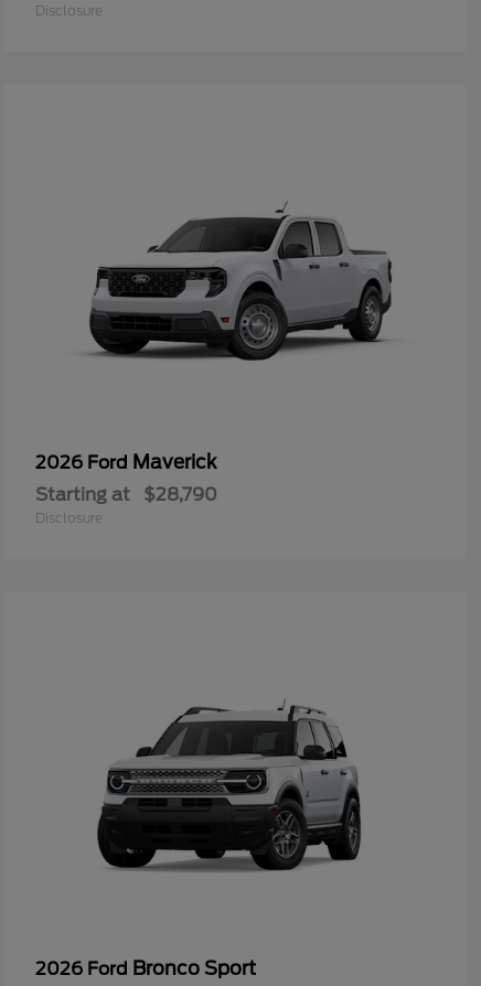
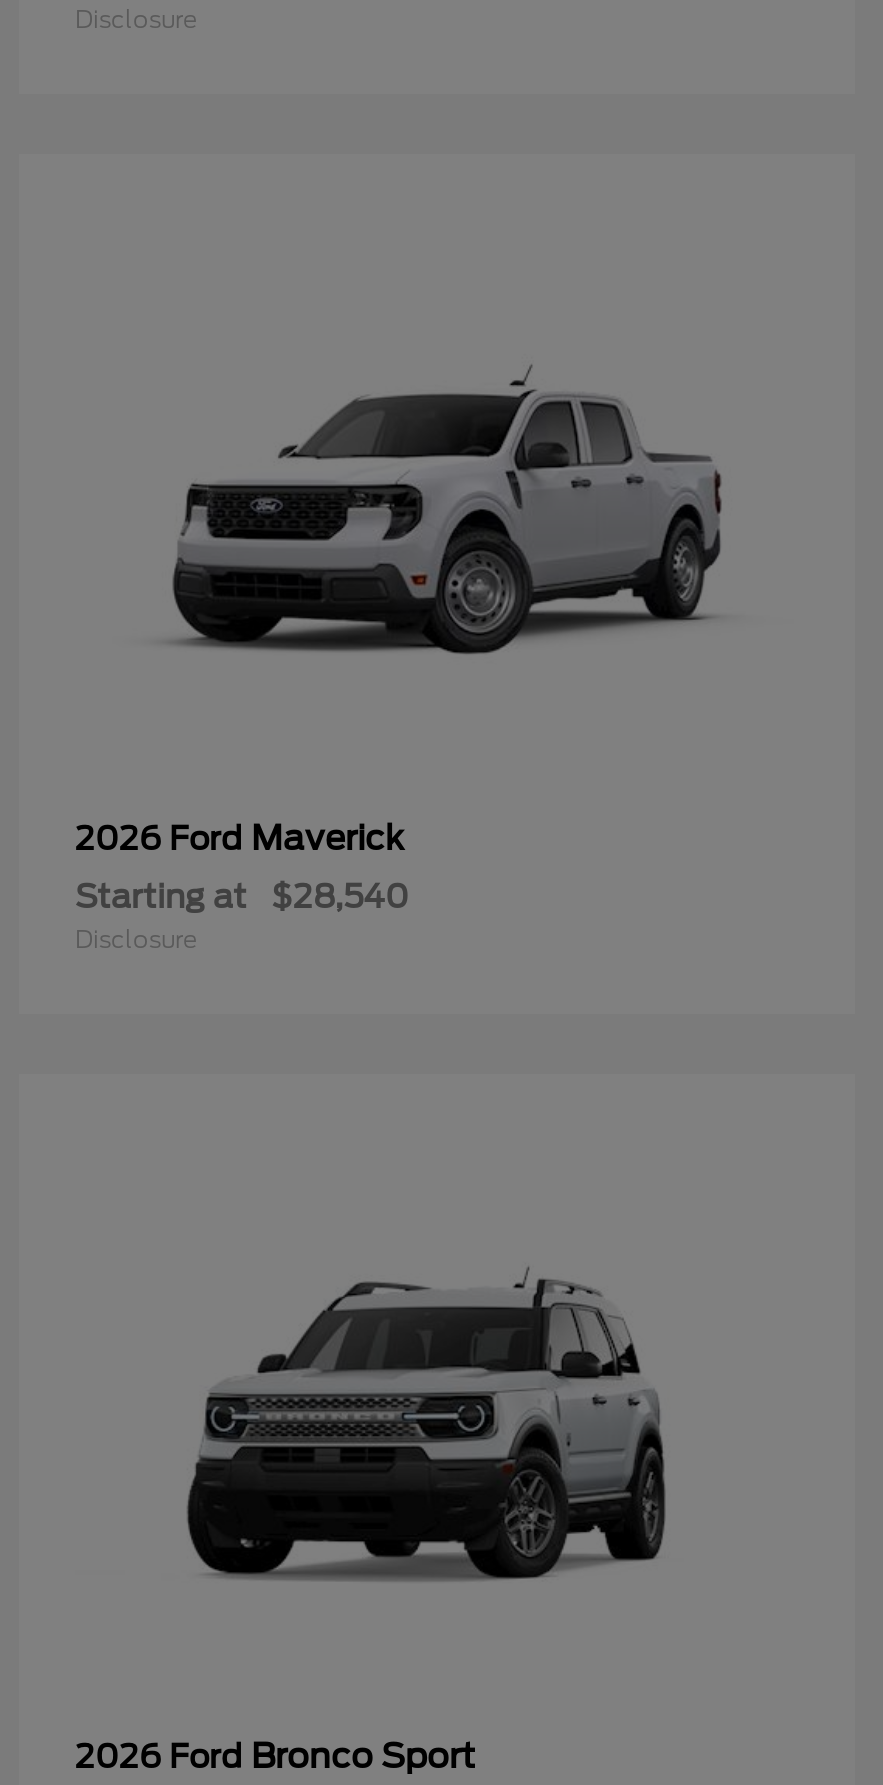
[35,484,217,505] Starting at $28,790 -> [75,877,409,915] Starting at $28,540

